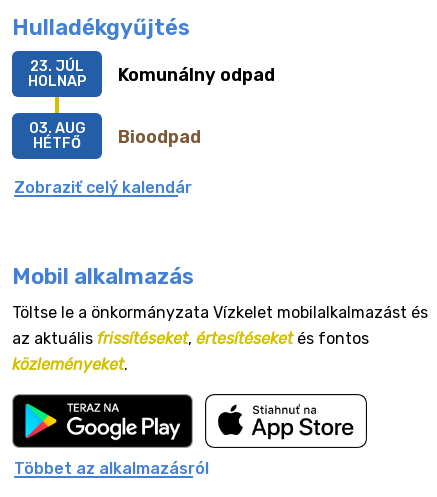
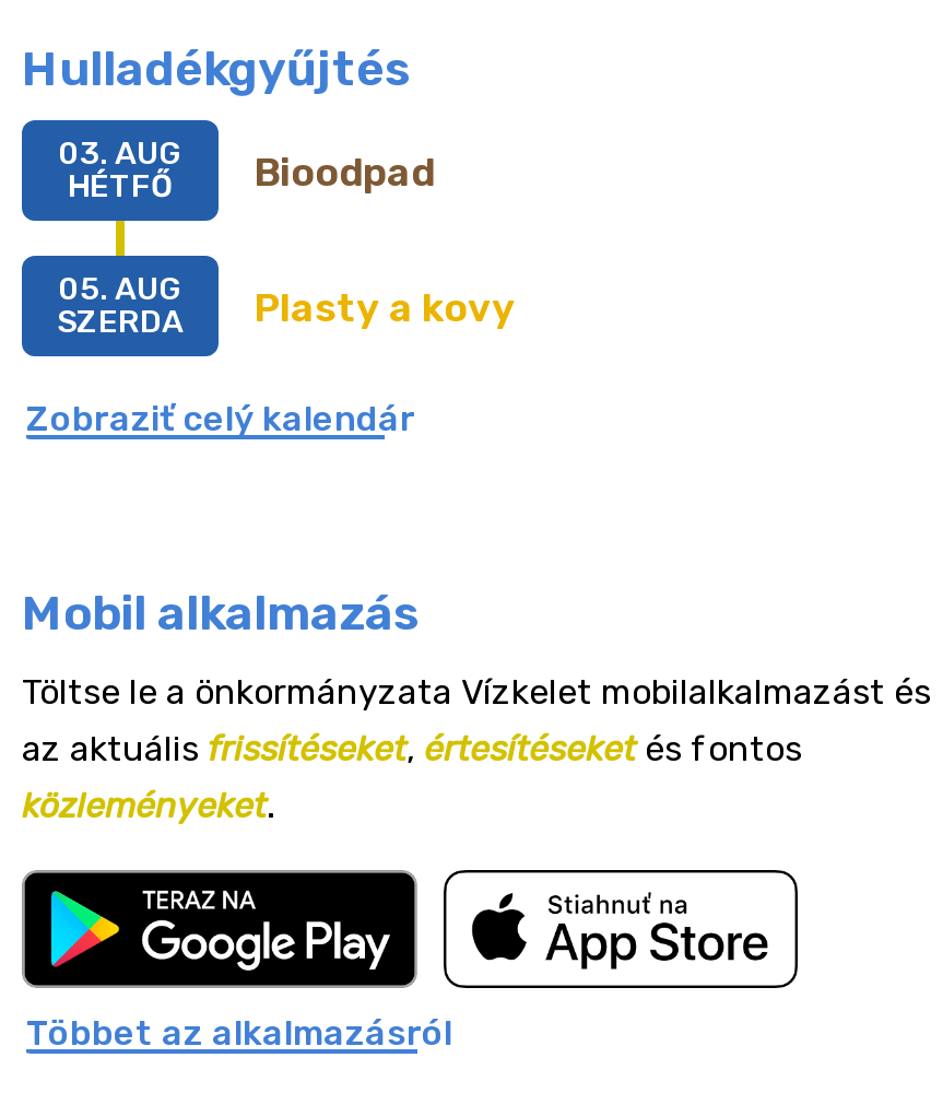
[28,58,275,90] Komunálny odpad | 23. JÚL | HOLNAP -> none
moved [28,120,201,152] -> [58,136,435,205]: Bioodpad | 03. AUG | HÉTFŐ
none -> [57,271,516,341] Plasty a kovy | 05. AUG | SZERDA

